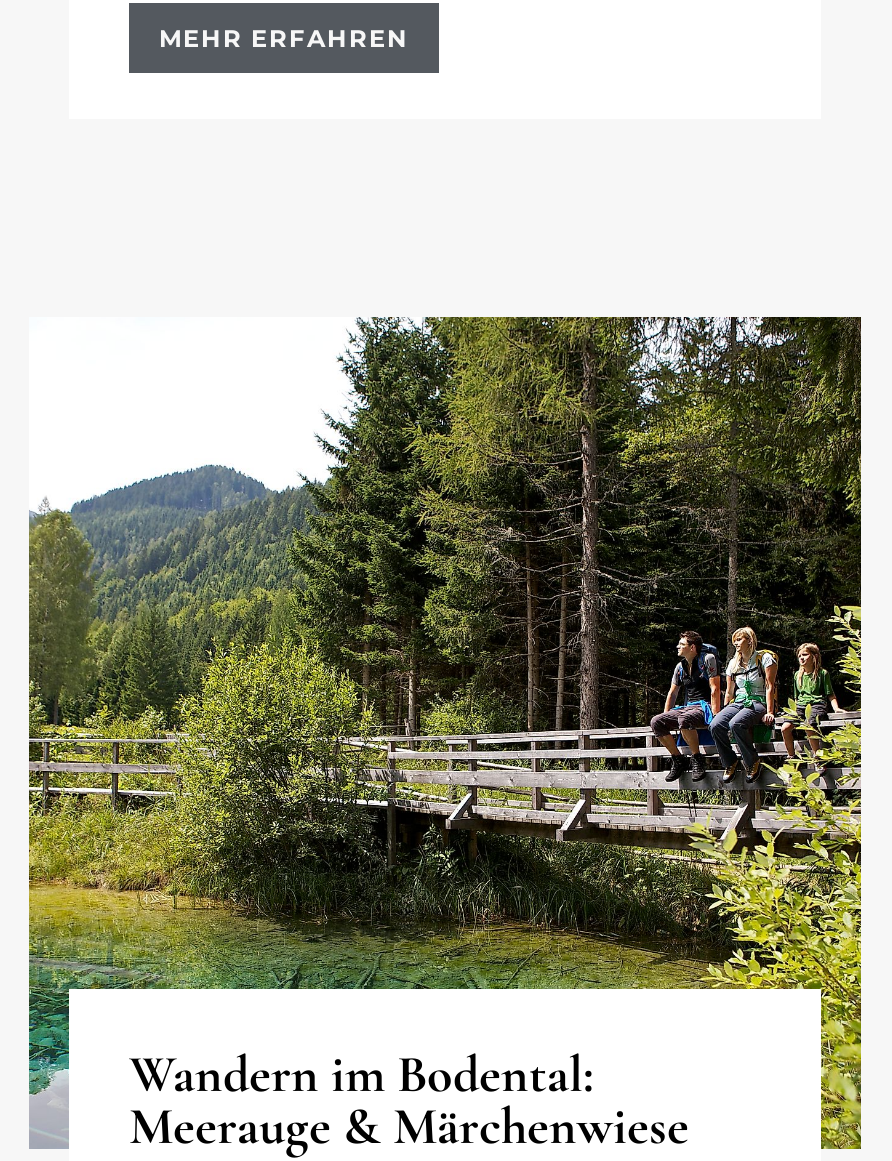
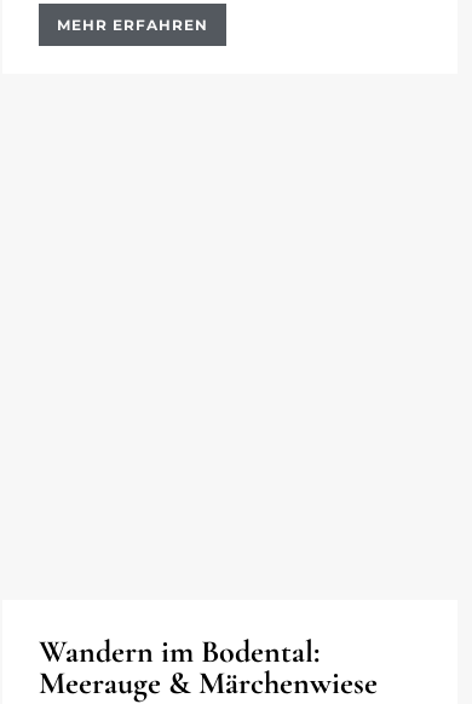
[27,315,863,1151] [image] -> none

